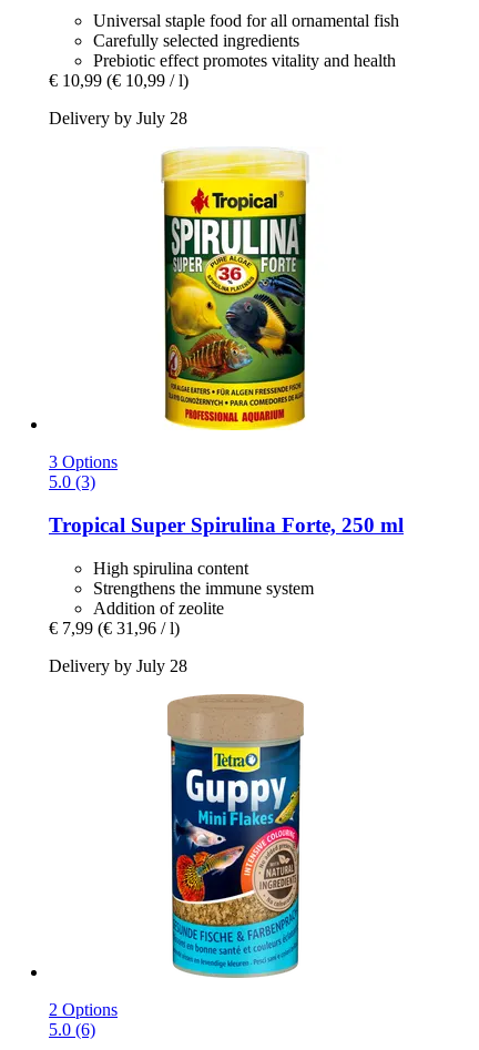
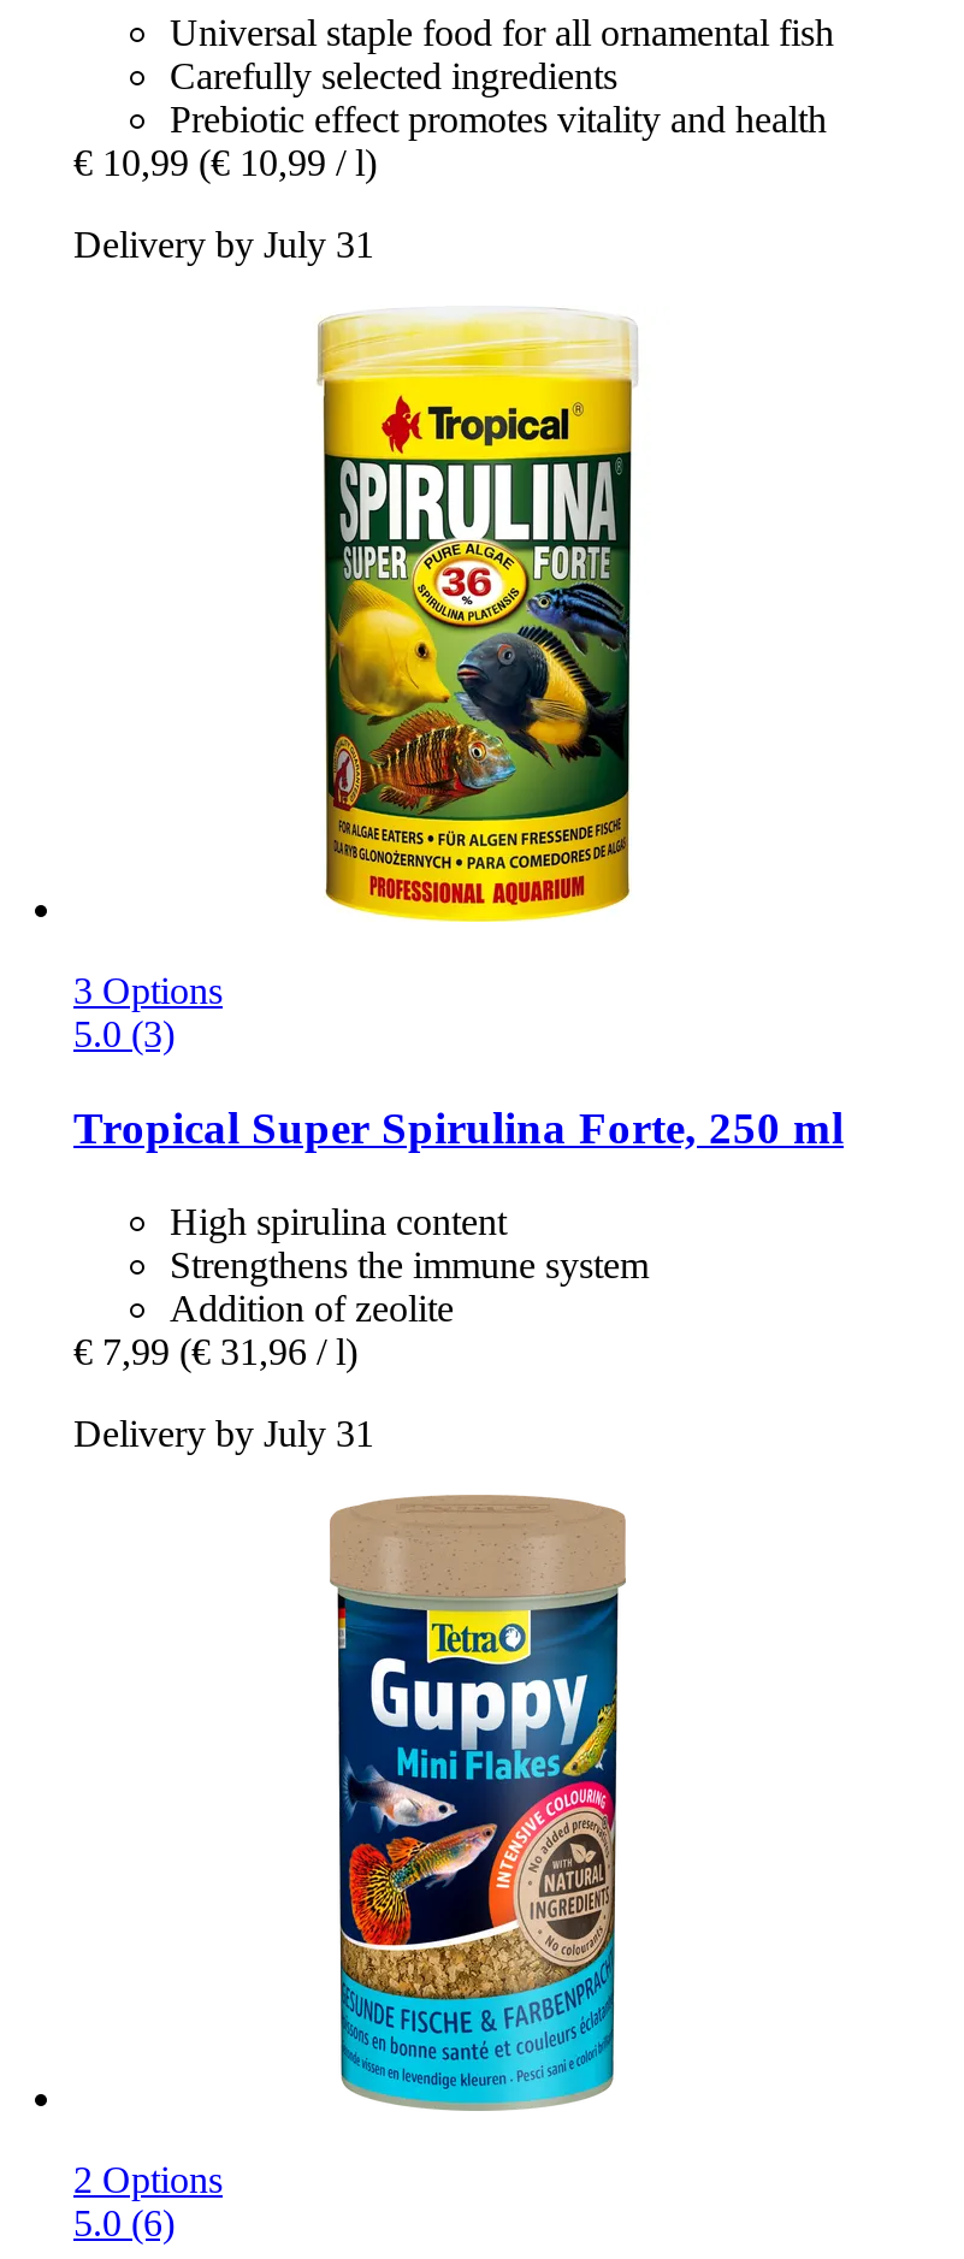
[49,109,187,128] Delivery by July 28 -> [73,225,374,266] Delivery by July 31
[49,656,187,675] Delivery by July 28 -> [73,1412,374,1453] Delivery by July 31

